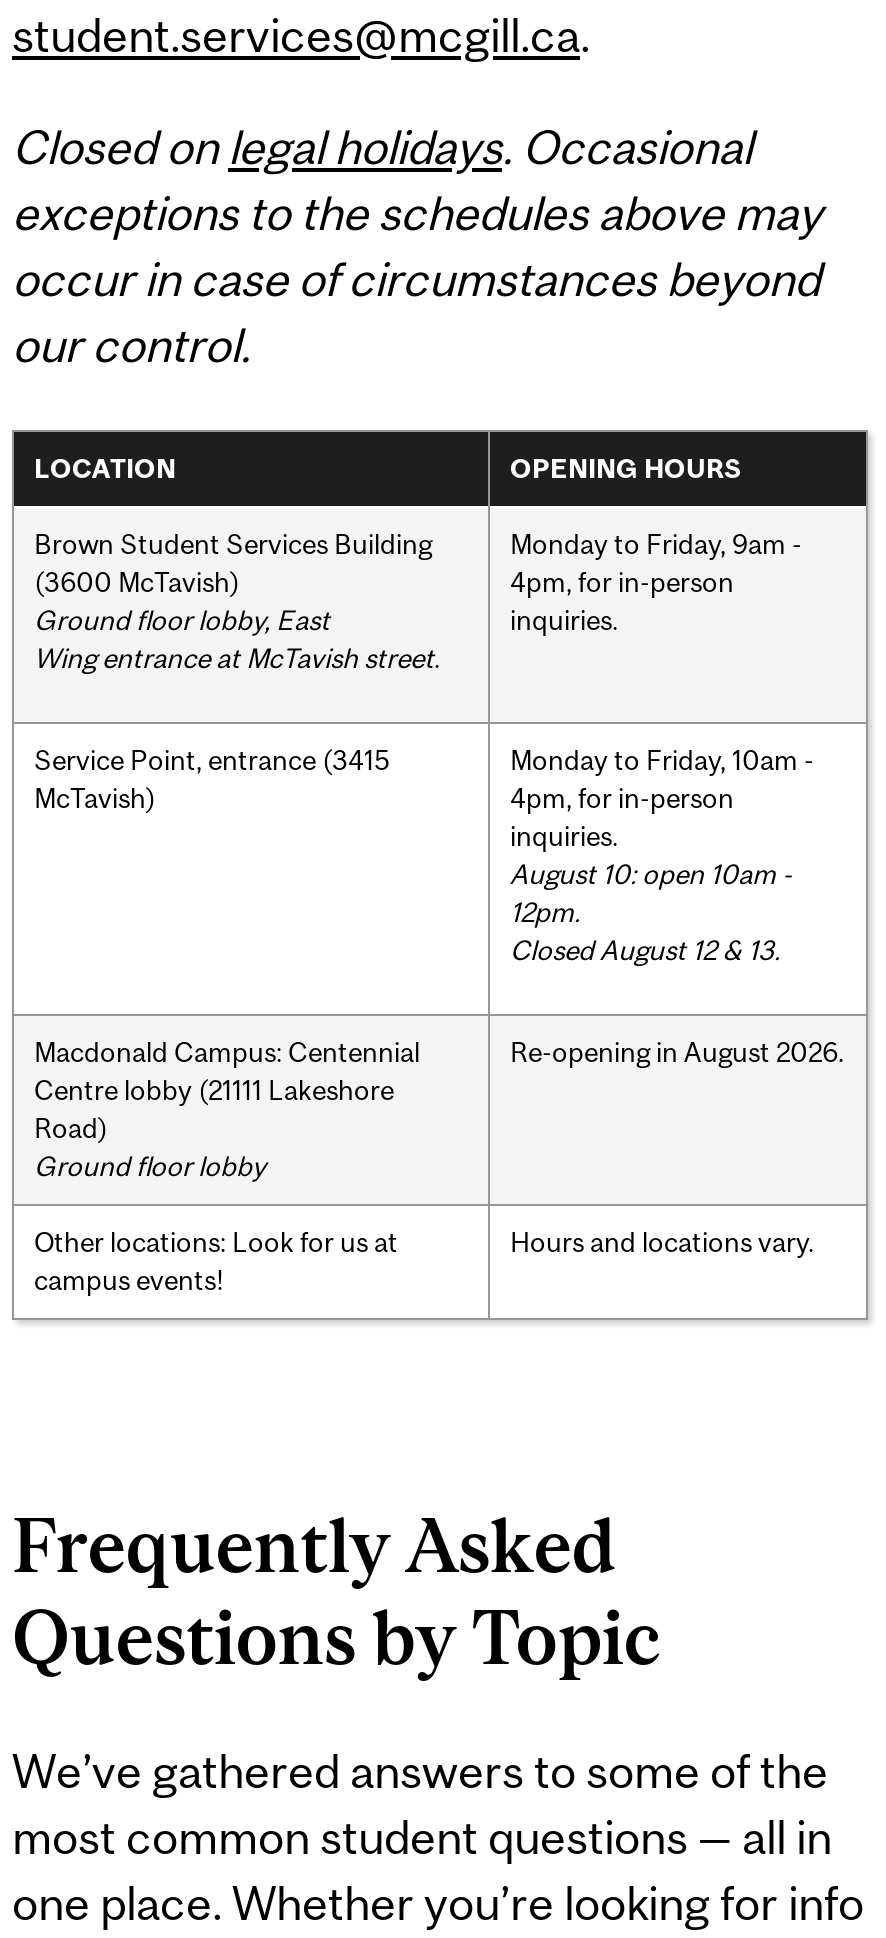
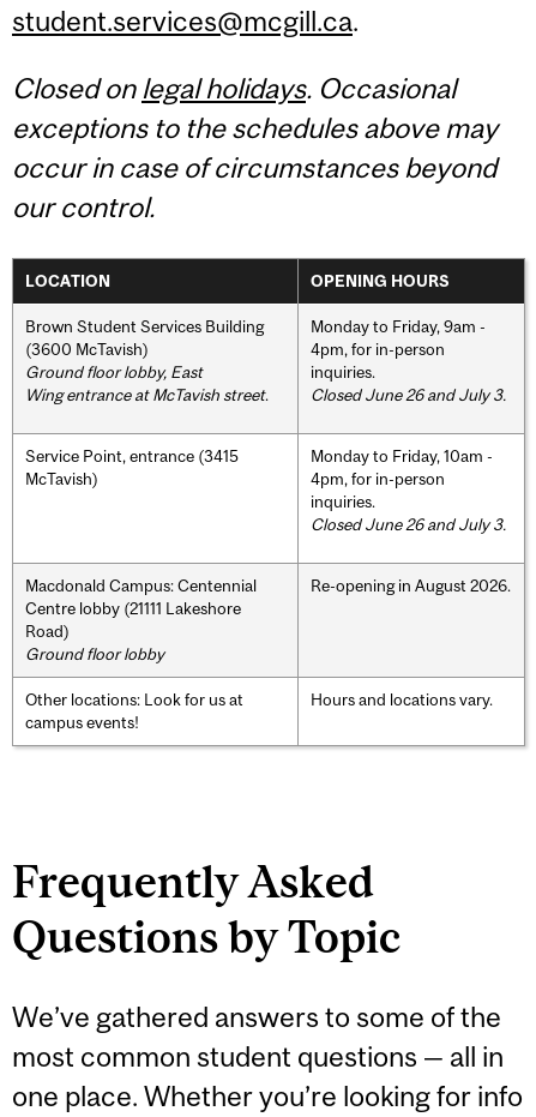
none -> [311,385,506,404] Closed June 26 and July 3.
[510,857,792,965] August 10: open 10am - | 12pm. | Closed August 12 & 13. -> [311,514,506,533] Closed June 26 and July 3.

